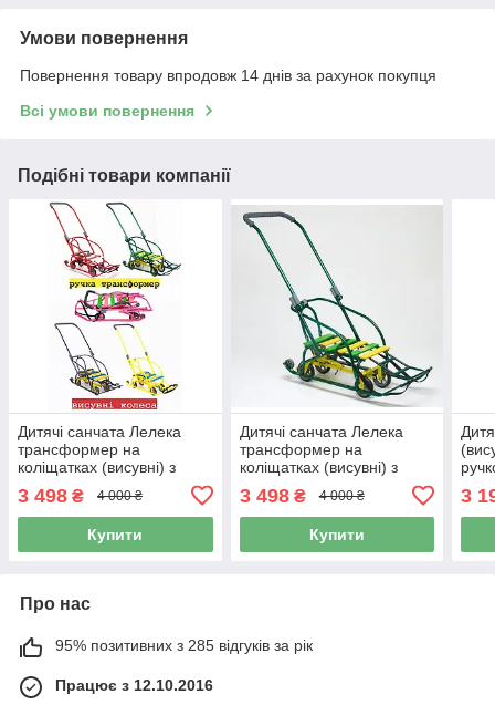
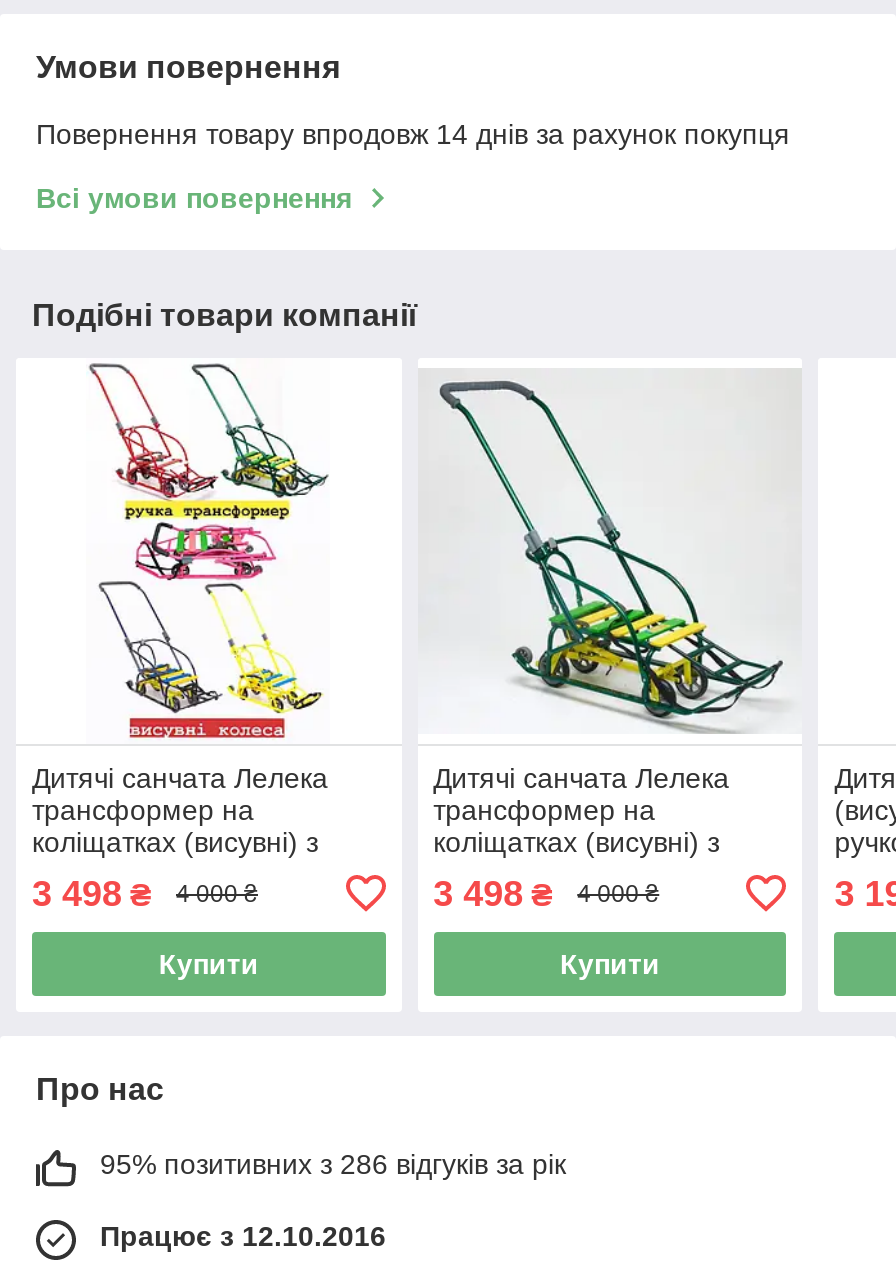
[55,636,313,654] 95% позитивних з 285 відгуків за рік -> [100,1148,566,1180] 95% позитивних з 286 відгуків за рік

